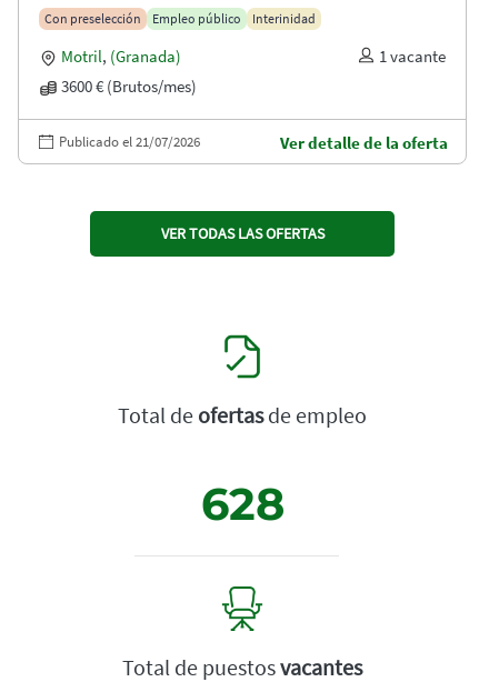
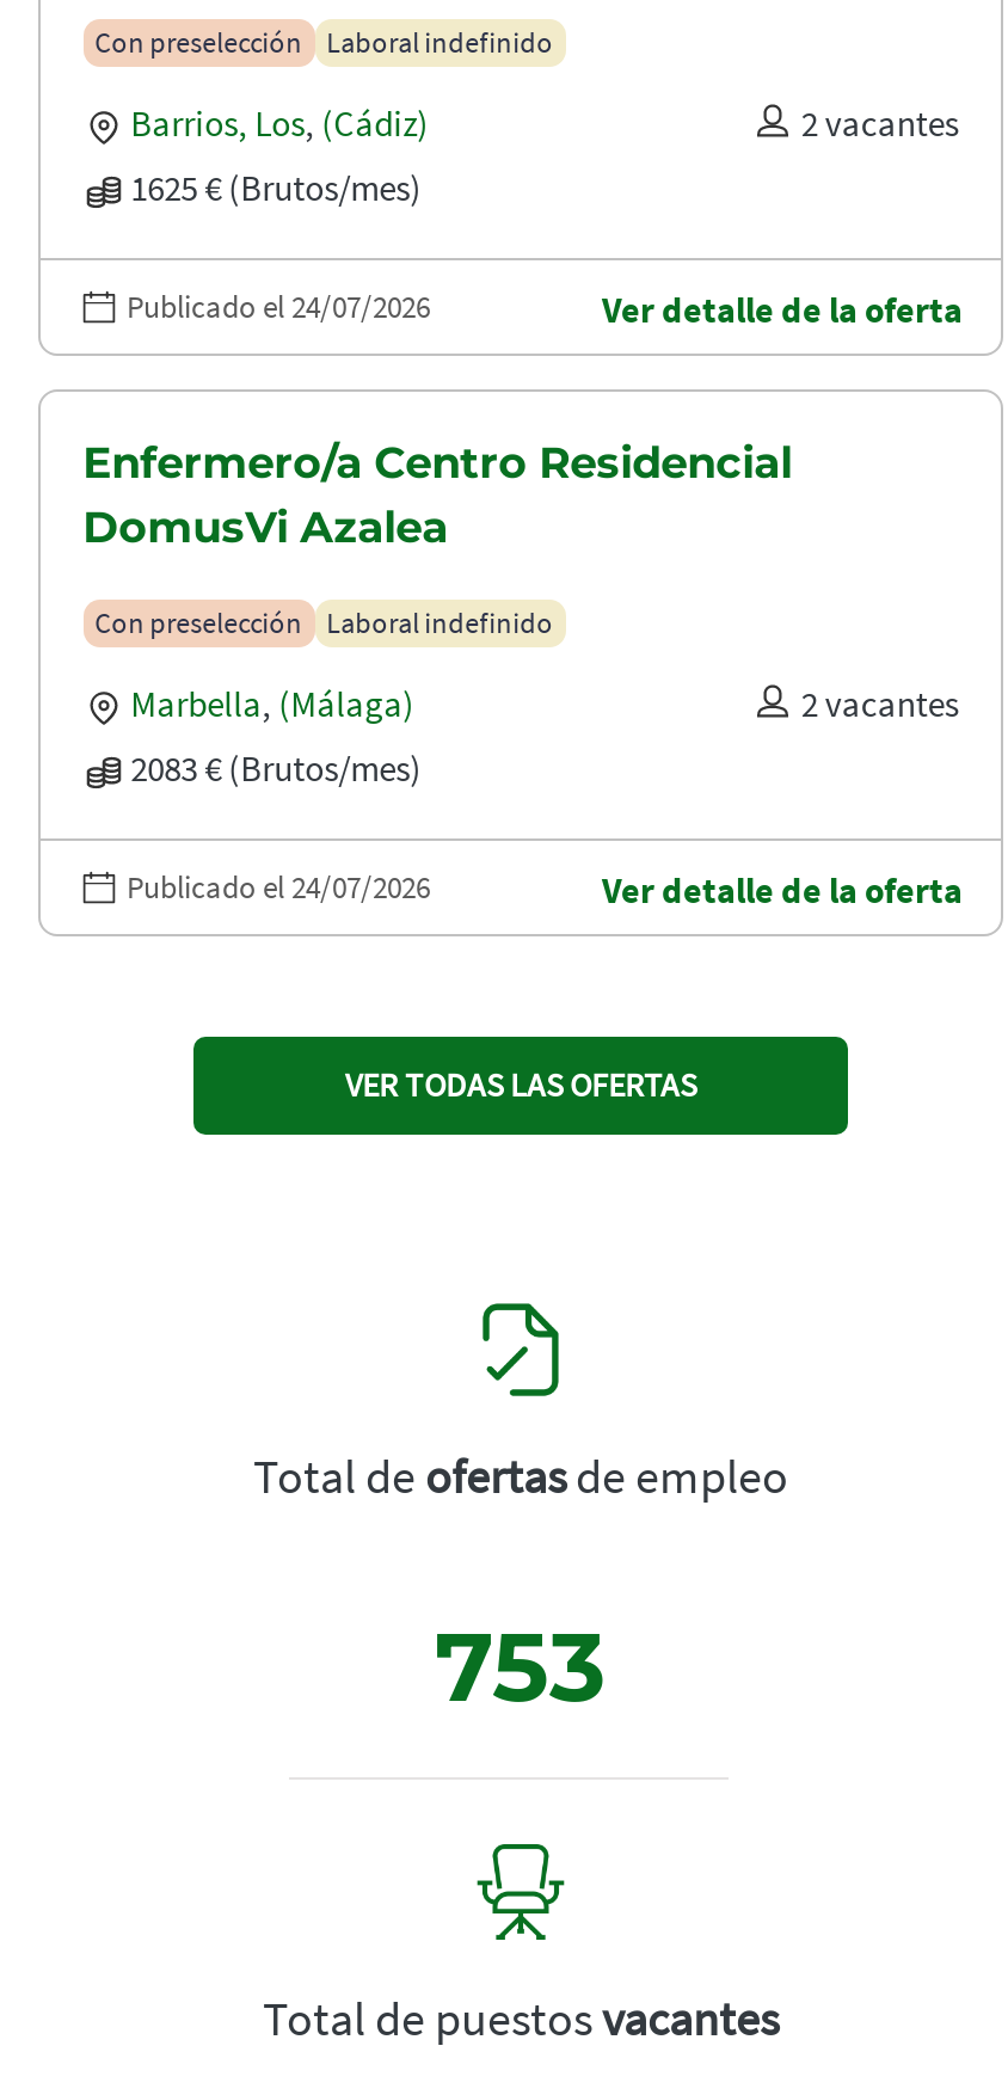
[59,10,446,151] Empleo público | Interinidad | Motril, (Granada) | 1 vacante | 3600 € (Brutos/mes) | Publicado el 21/07/2026 -> [83,23,963,908] Laboral indefinido | Barrios, Los, (Cádiz) | 2 vacantes | 1625 € (Brutos/mes) | Publicado el 24/07/2026 | Ver detalle de la oferta | Enfermero/a Centro Residencial | DomusVi Azalea | Con preselección | Laboral indefinido | Marbella, (Málaga) | 2 vacantes | 2083 € (Brutos/mes) | Publicado el 24/07/2026
[201,476,284,531] 628 -> [435,1608,607,1725] 753

